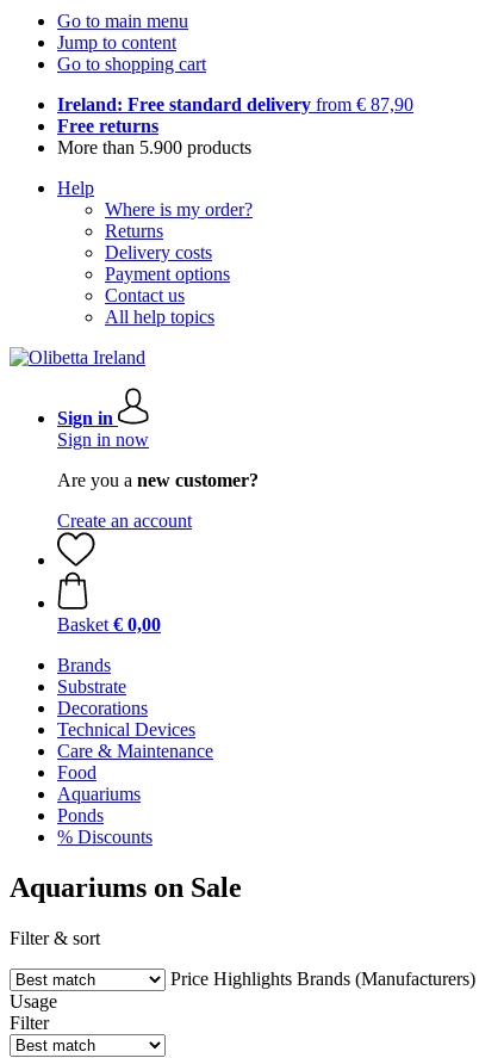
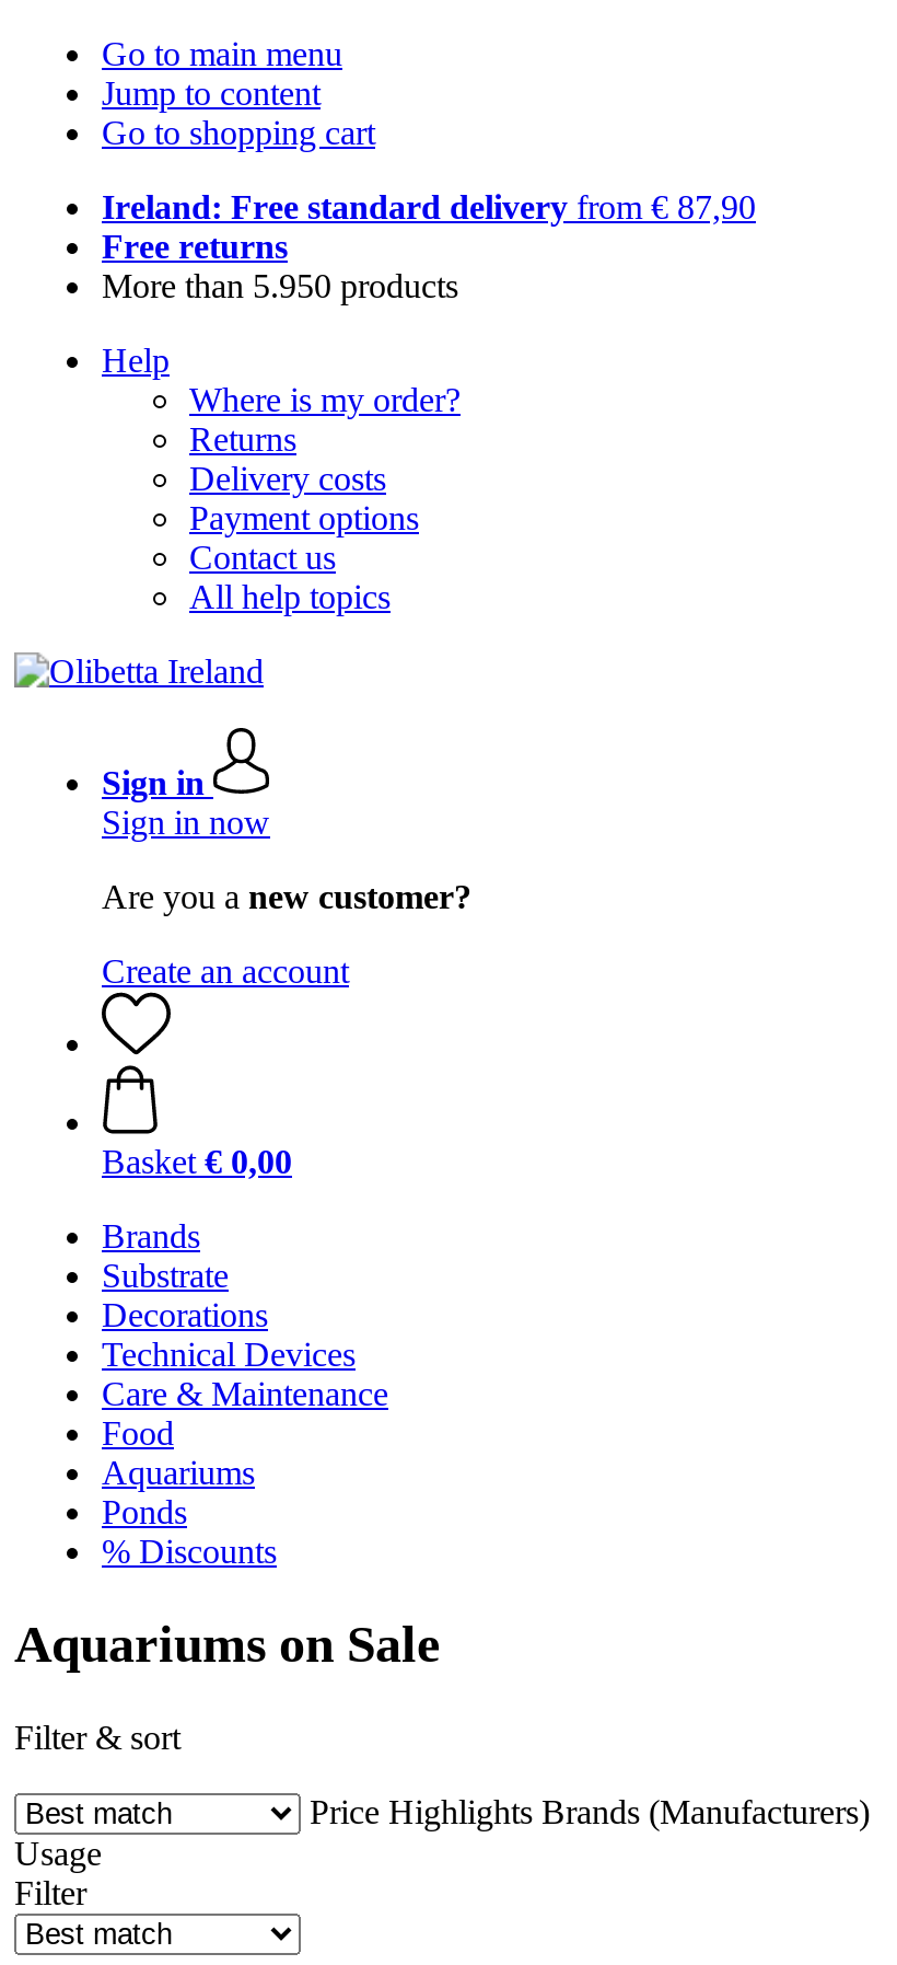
[57,137,251,157] More than 5.900 products -> [102,267,458,304] More than 5.950 products

